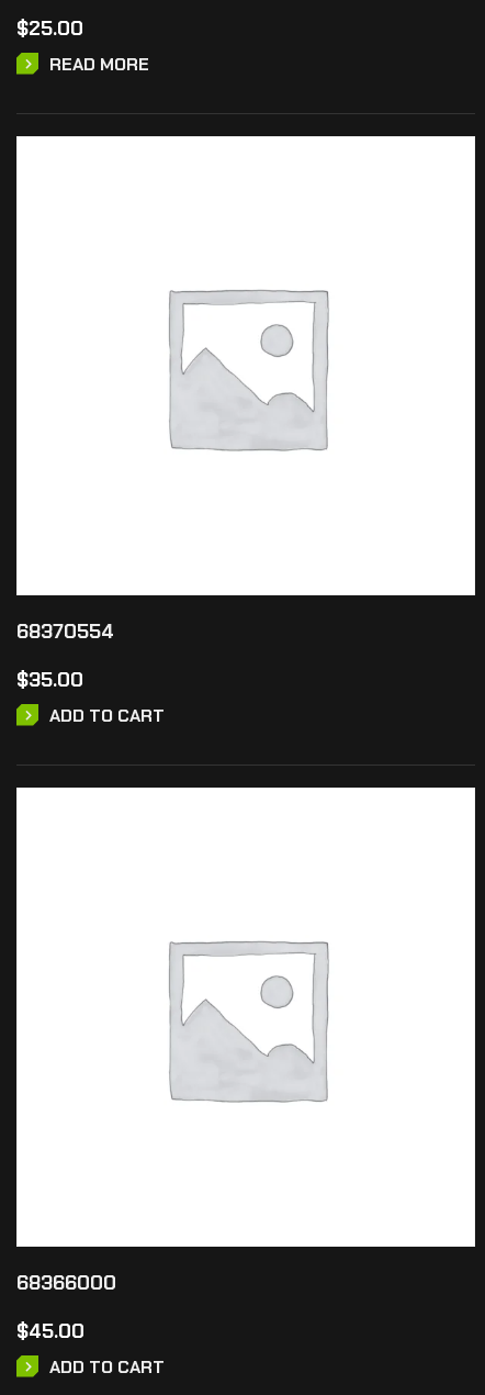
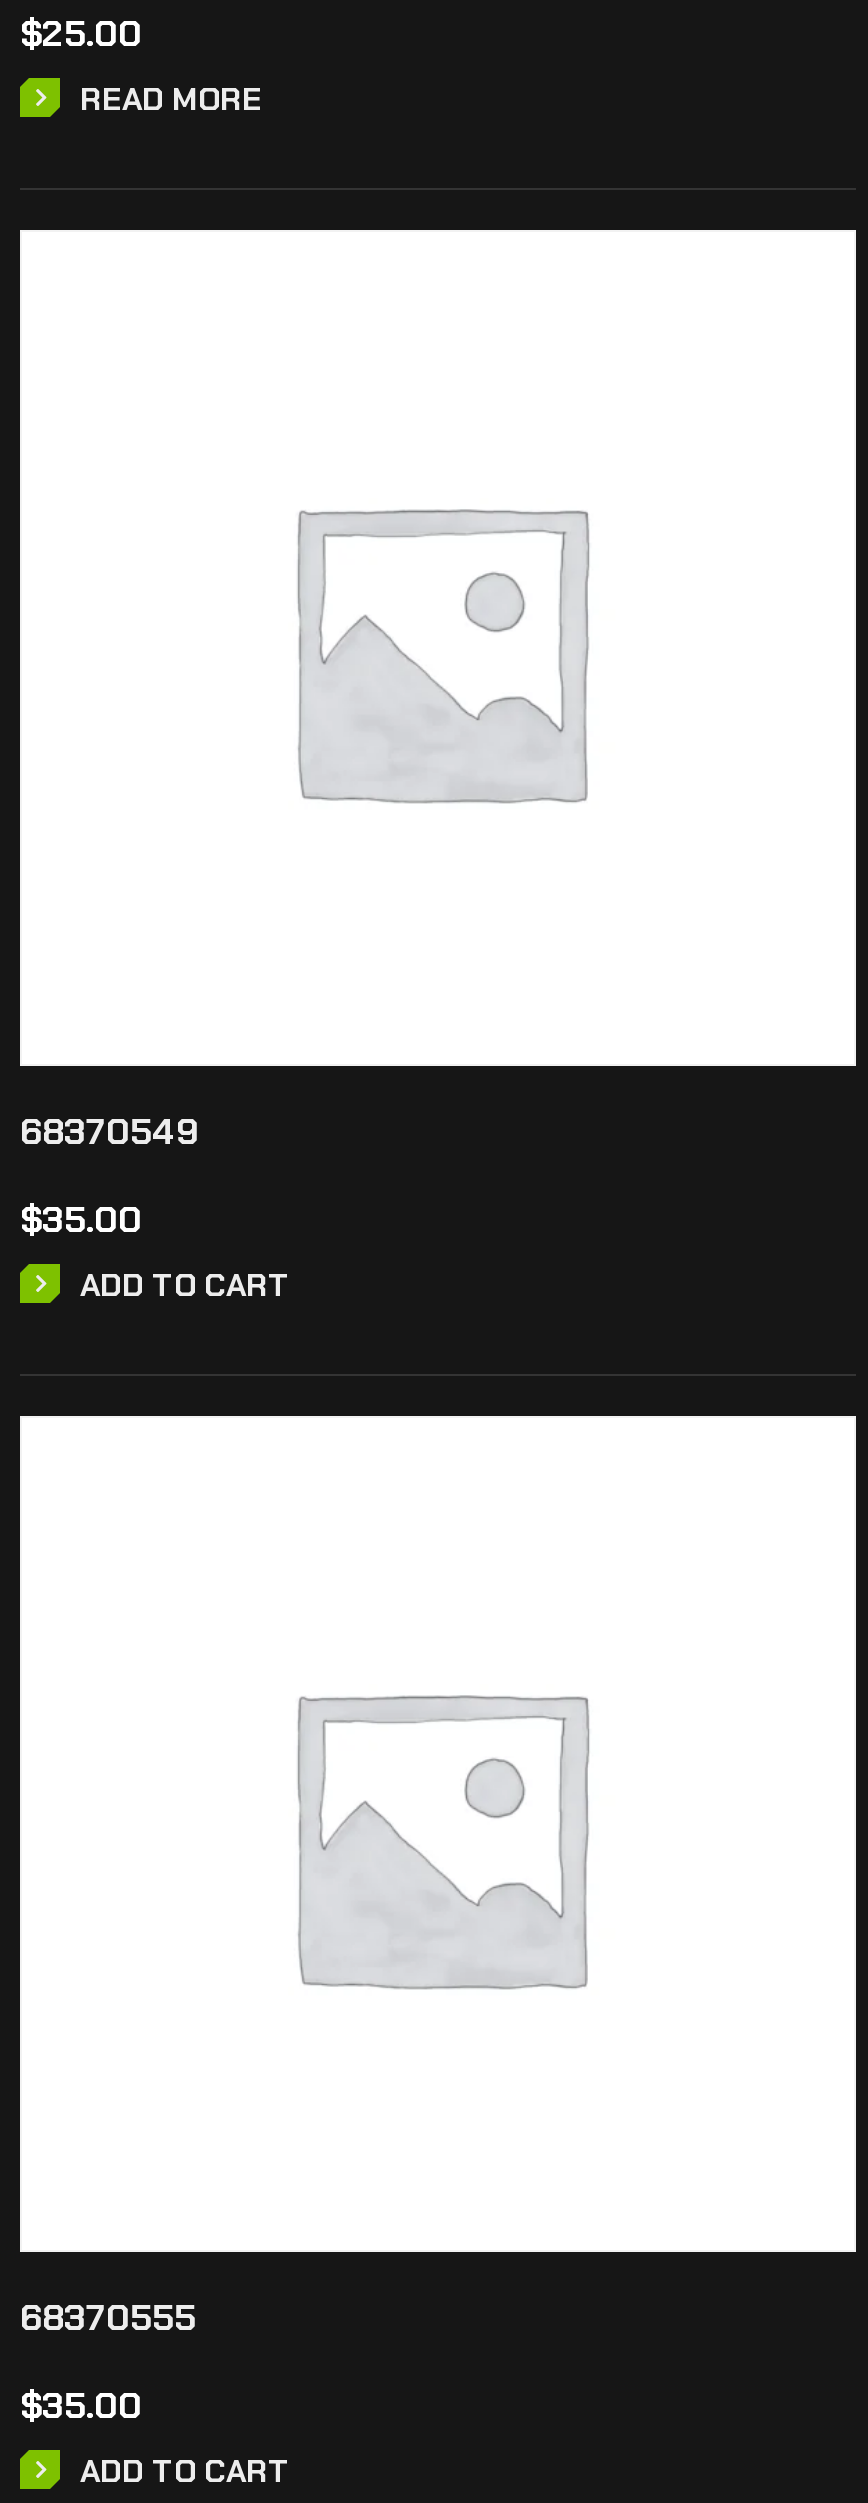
[16,618,114,645] 68370554 -> [20,1108,198,1156] 68370549
[16,1270,116,1296] 68366000 -> [20,2294,196,2342] 68370555
[16,1318,84,1344] $45.00 -> [20,2382,142,2430] $35.00

